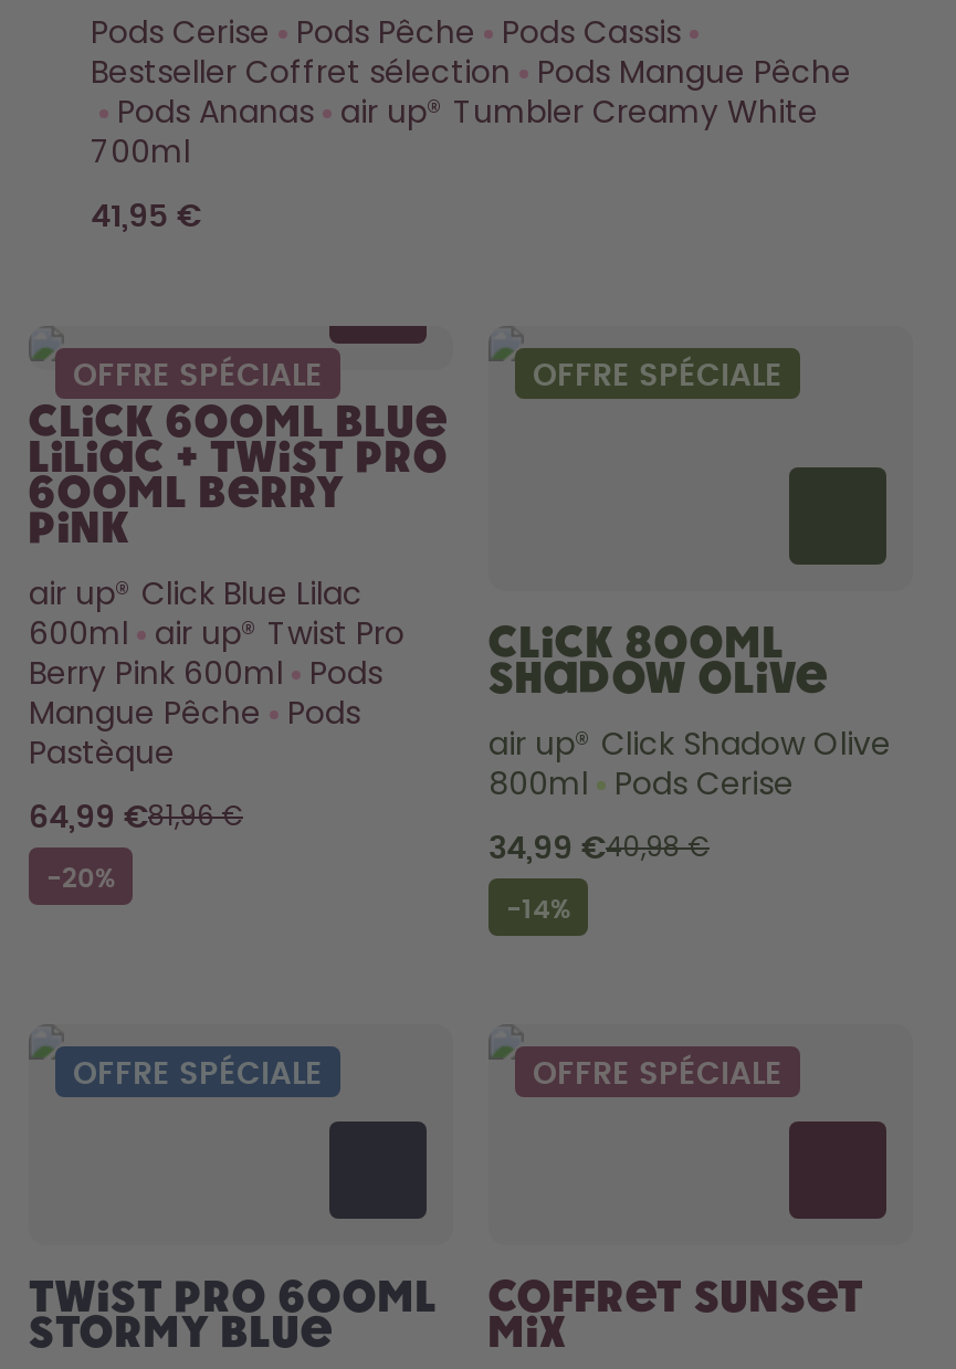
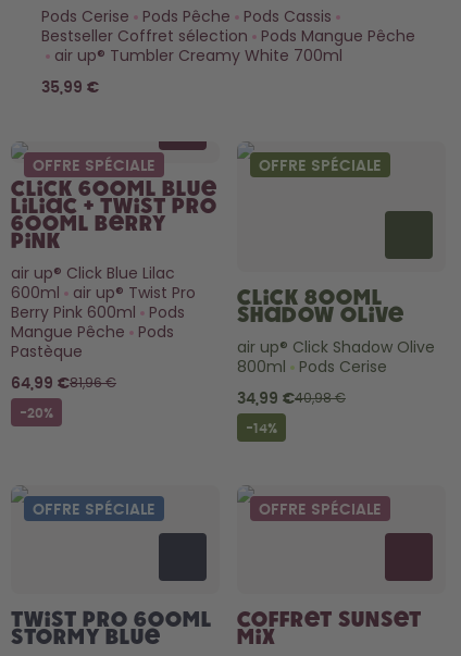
[91,89,818,173] Pods Ananas air up® Tumbler Creamy White | 700ml -> [54,45,342,66] air up® Tumbler Creamy White 700ml
[91,202,201,233] 41,95 € -> [41,81,99,96] 35,99 €

